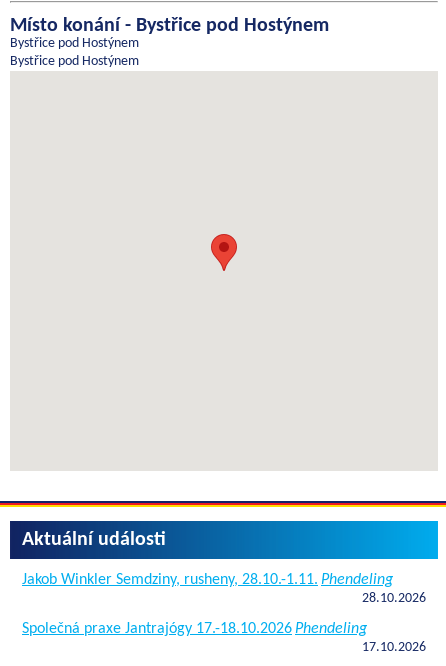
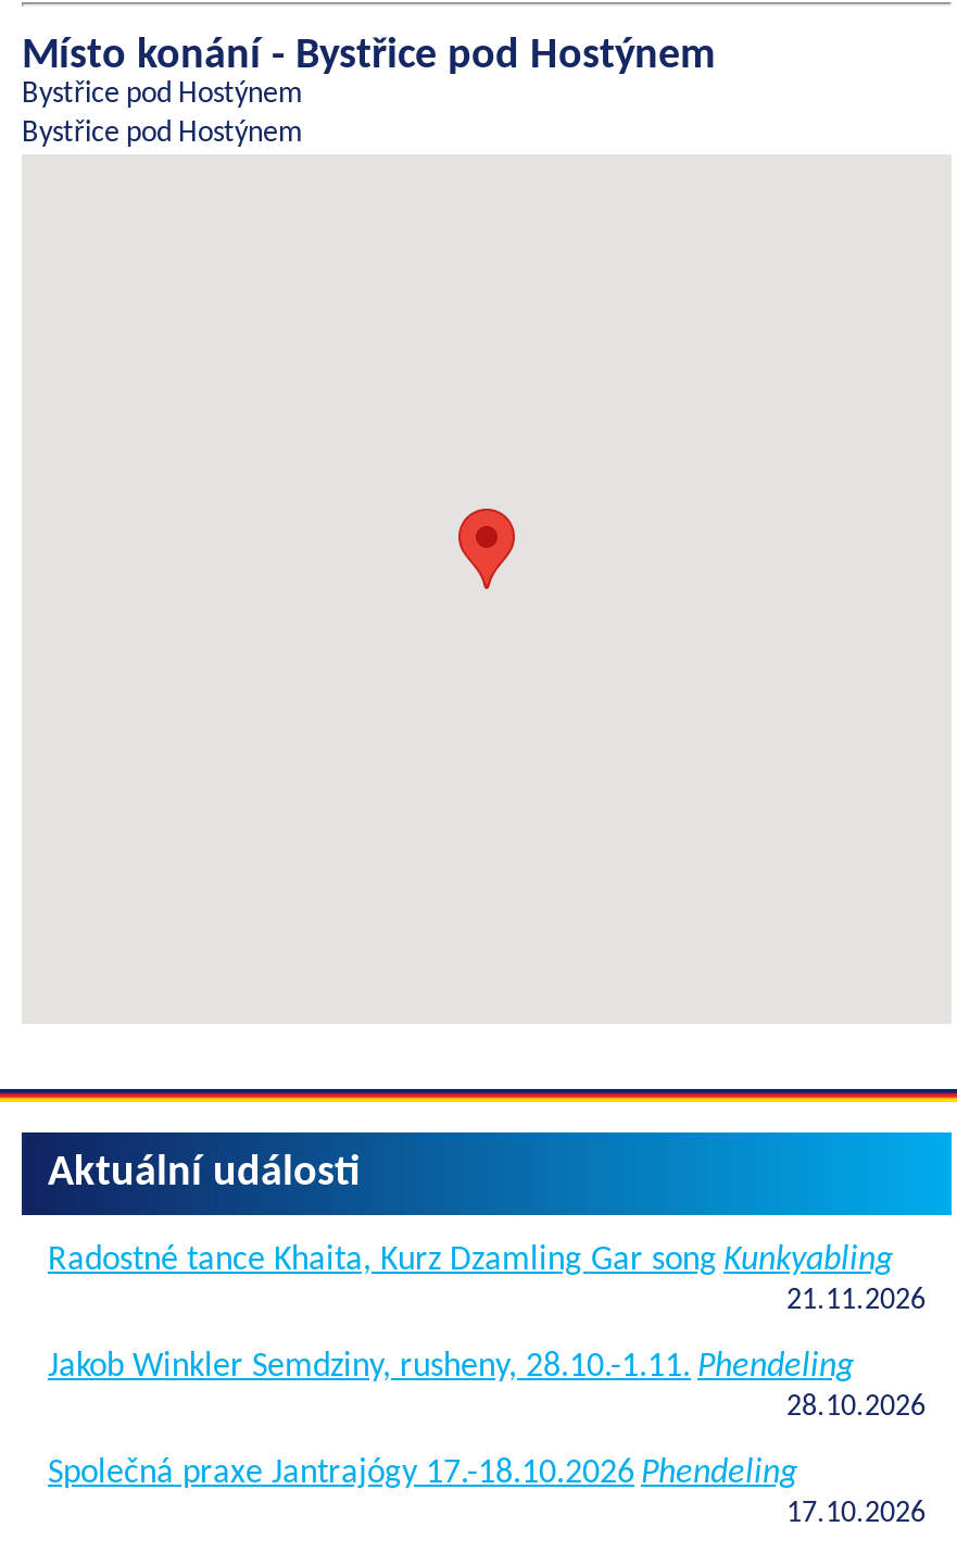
none -> [48,1242,925,1316] Radostné tance Khaita, Kurz Dzamling Gar song Kunkyabling | 21.11.2026

